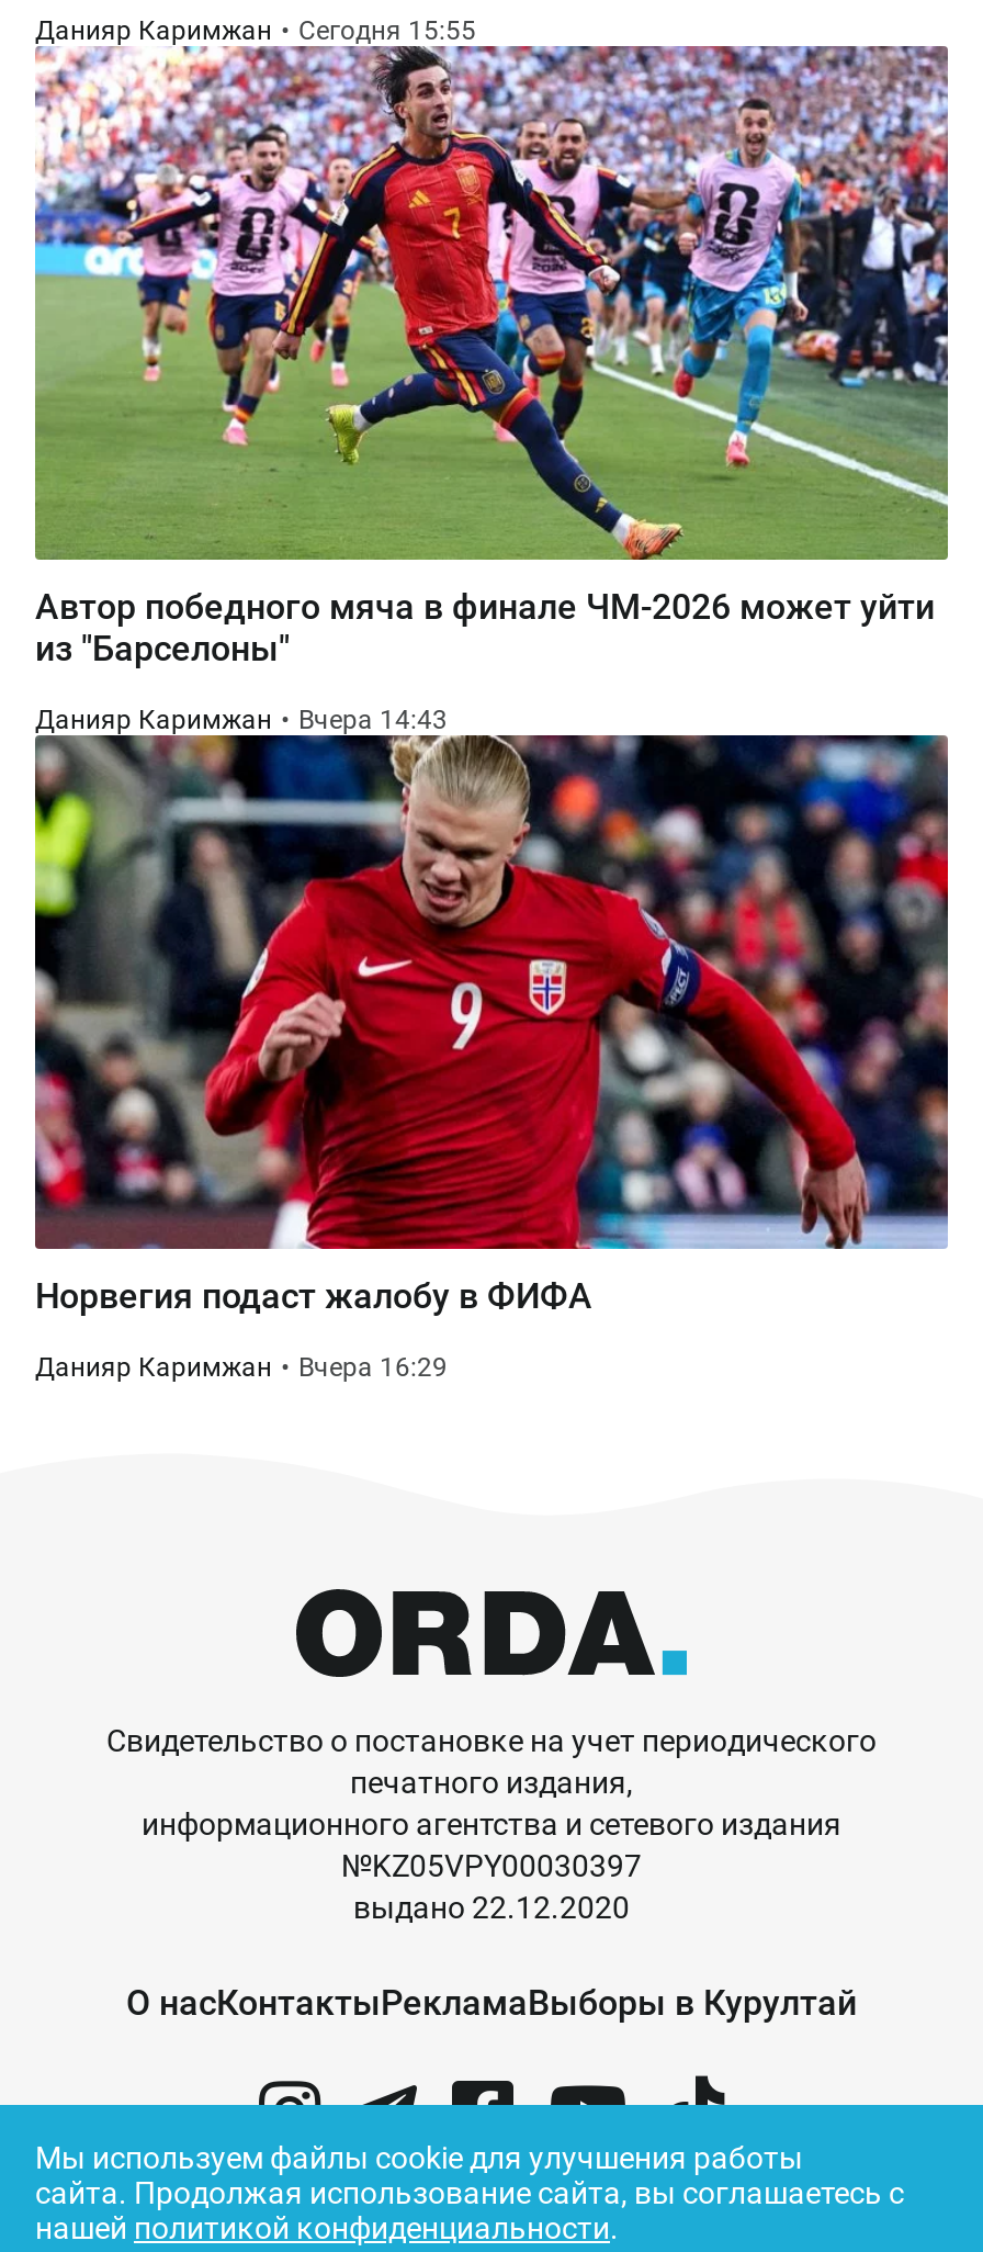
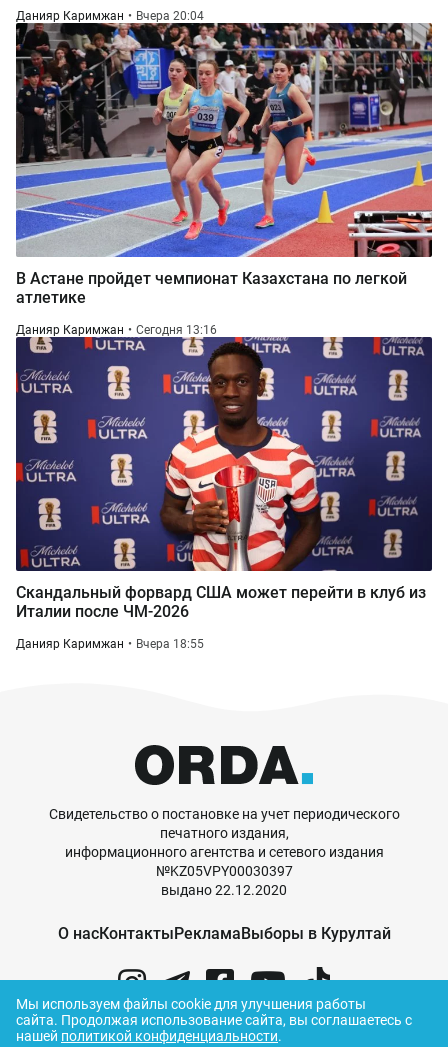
[33,15,950,562] [image] | Данияр Каримжан Сегодня 15:55 -> [15,9,433,258] [image] | Данияр Каримжан Вчера 20:04
[35,586,935,669] Автор победного мяча в финале ЧМ-2026 может уйти | из "Барселоны" -> [16,269,407,307] В Астане пройдет чемпионат Казахстана по легкой | атлетике
[33,704,950,1216] [image] | Данияр Каримжан Вчера 14:43 -> [15,323,433,572] [image] | Данияр Каримжан Сегодня 13:16
[35,1275,592,1317] Норвегия подаст жалобу в ФИФА -> [16,583,426,621] Скандальный форвард США может перейти в клуб из | Италии после ЧМ-2026
[35,1352,448,1383] Данияр Каримжан Вчера 16:29 -> [16,637,204,651] Данияр Каримжан Вчера 18:55

